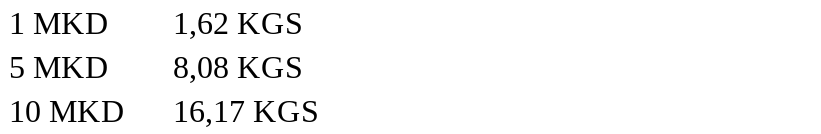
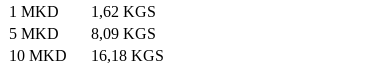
[9,49,303,83] 5 MKD 8,08 KGS -> [9,25,156,42] 5 MKD 8,09 KGS
[9,93,319,127] 10 MKD 16,17 KGS -> [9,47,164,64] 10 MKD 16,18 KGS

